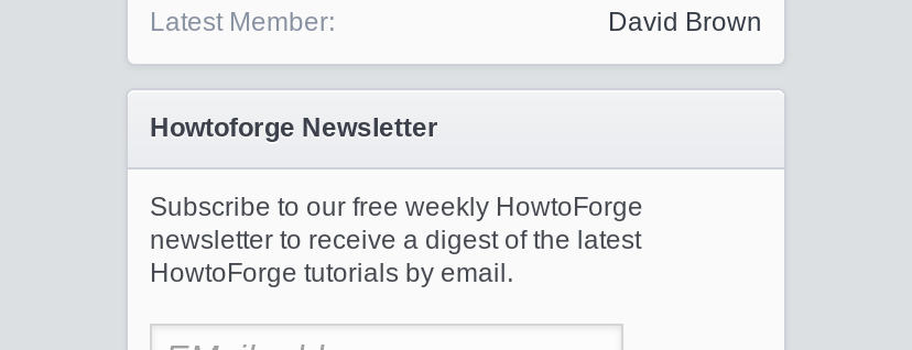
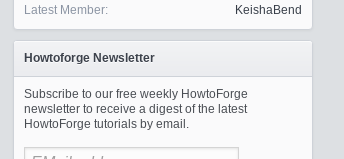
[608,7,762,37] David Brown -> [235,3,302,17] KeishaBend

